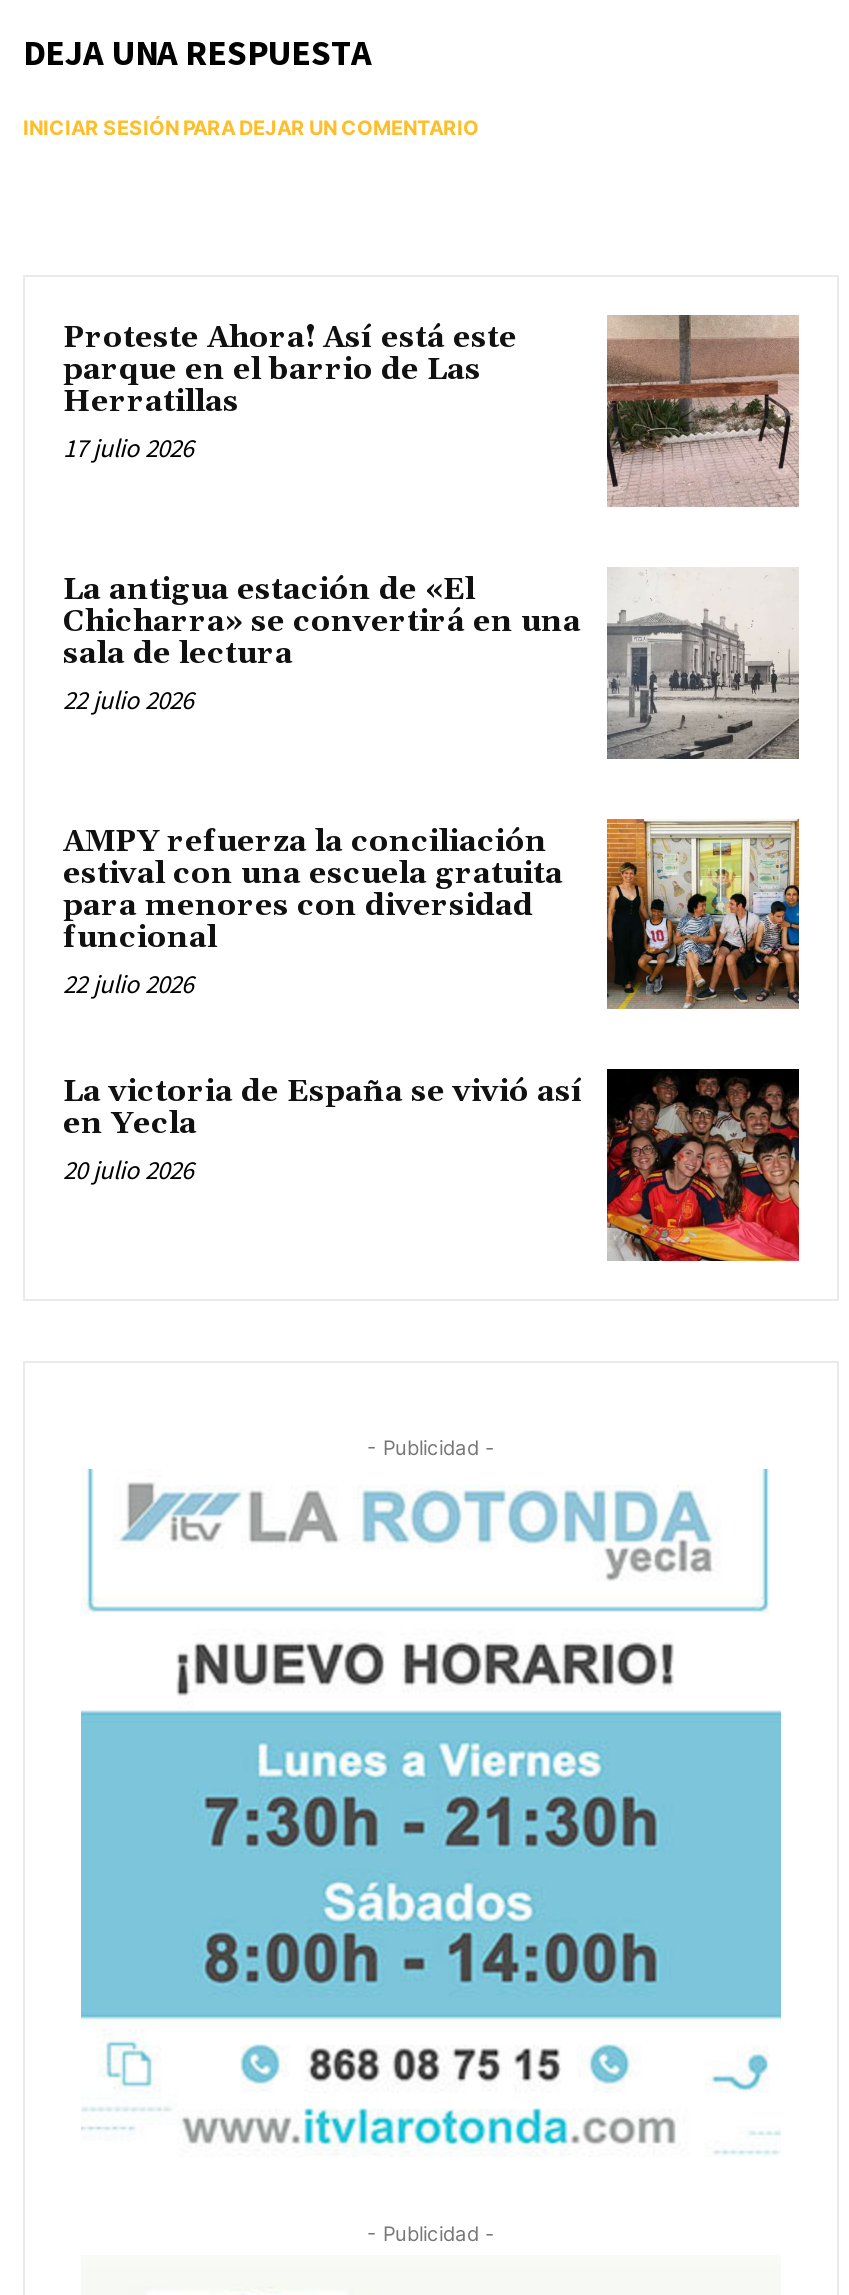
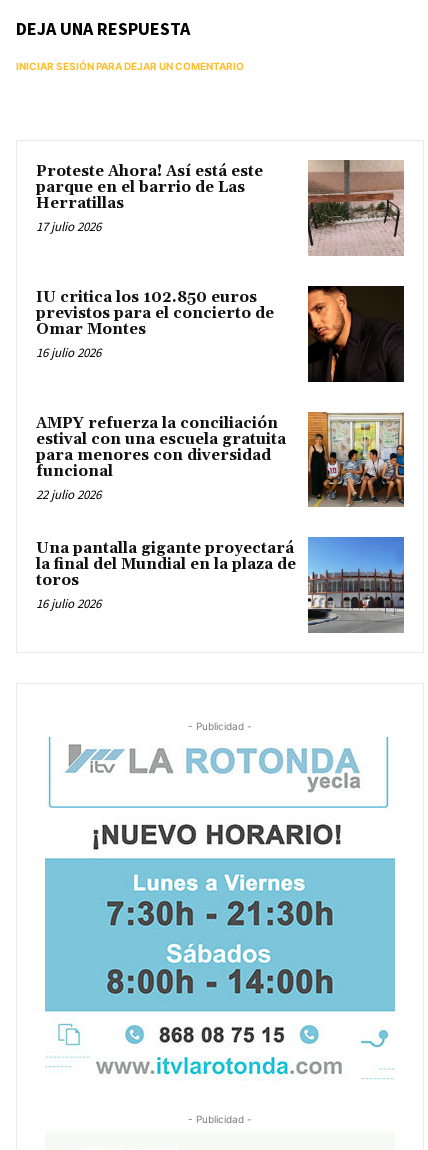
[63,567,801,761] [image] | La antigua estación de «El | Chicharra» se convertirá en una | sala de lectura | 22 julio 2026 -> [36,285,405,382] [image] | IU critica los 102.850 euros | previstos para el concierto de | Omar Montes | 16 julio 2026
[63,1067,801,1263] [image] | La victoria de España se vivió así | en Yecla | 20 julio 2026 -> [36,536,405,634] [image] | Una pantalla gigante proyectará | la final del Mundial en la plaza de | toros | 16 julio 2026

